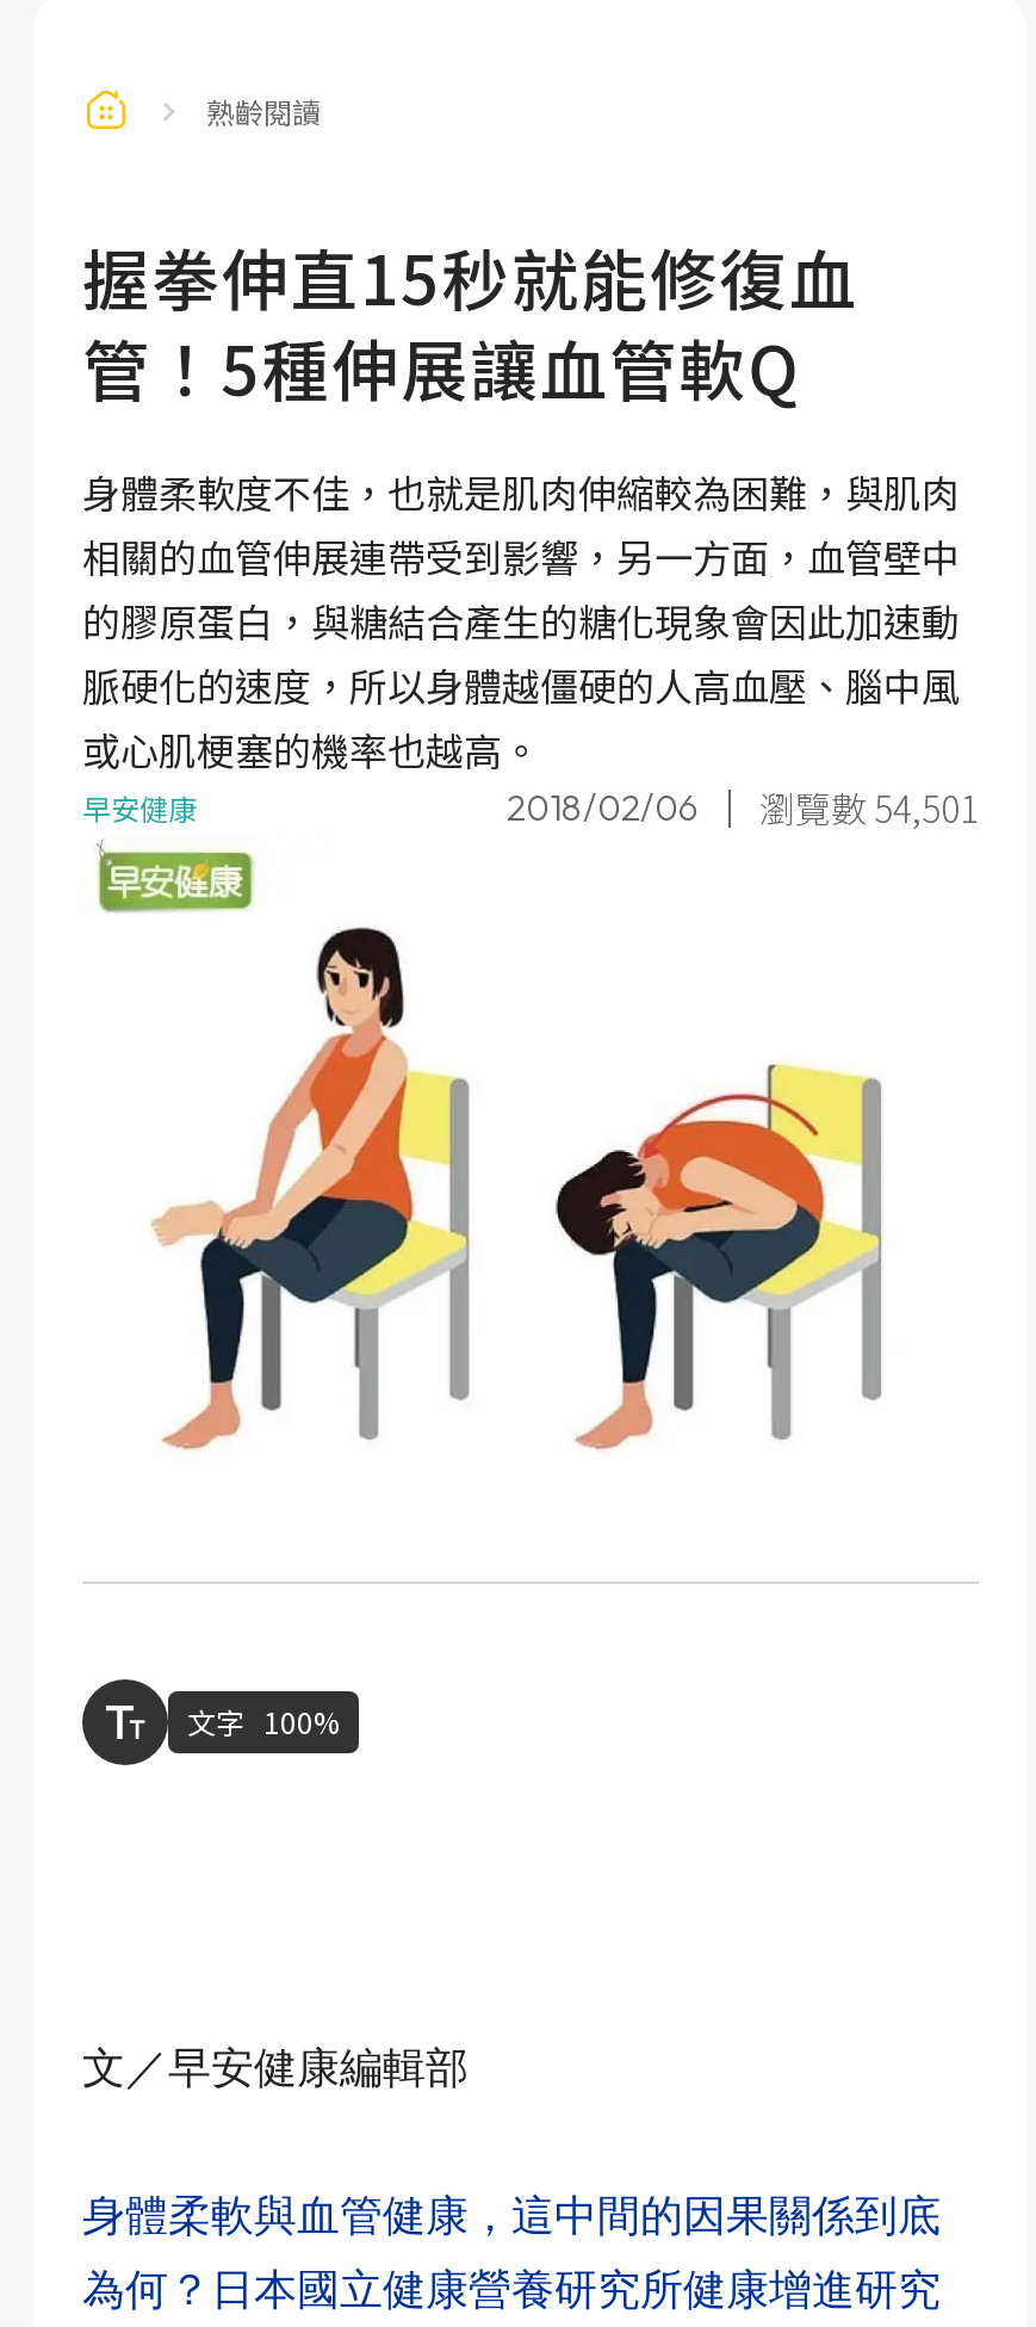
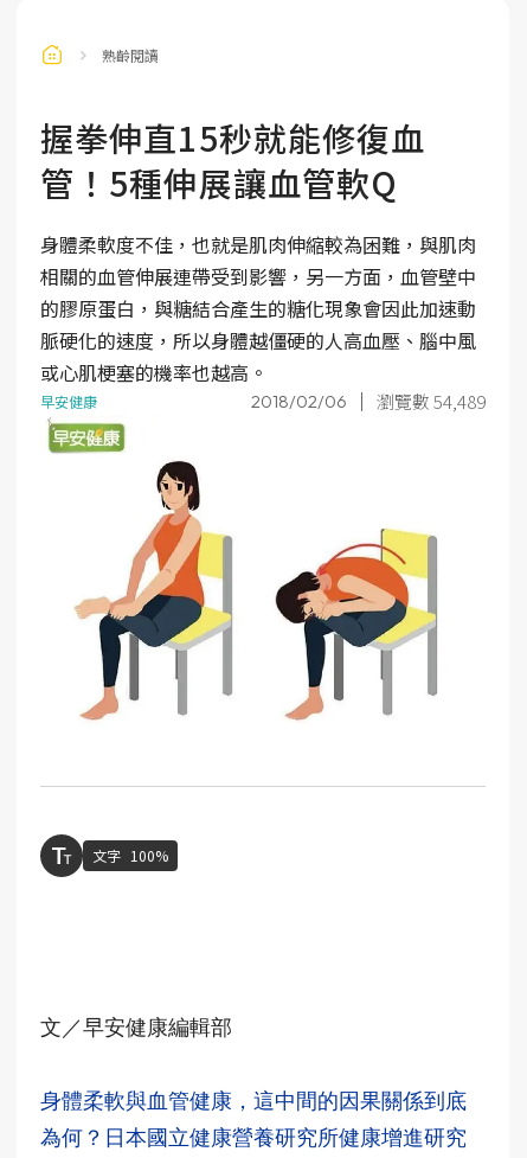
[507,782,979,833] 2018/02/06 瀏覽數 54,501 -> [251,389,486,414] 2018/02/06 瀏覽數 54,489

